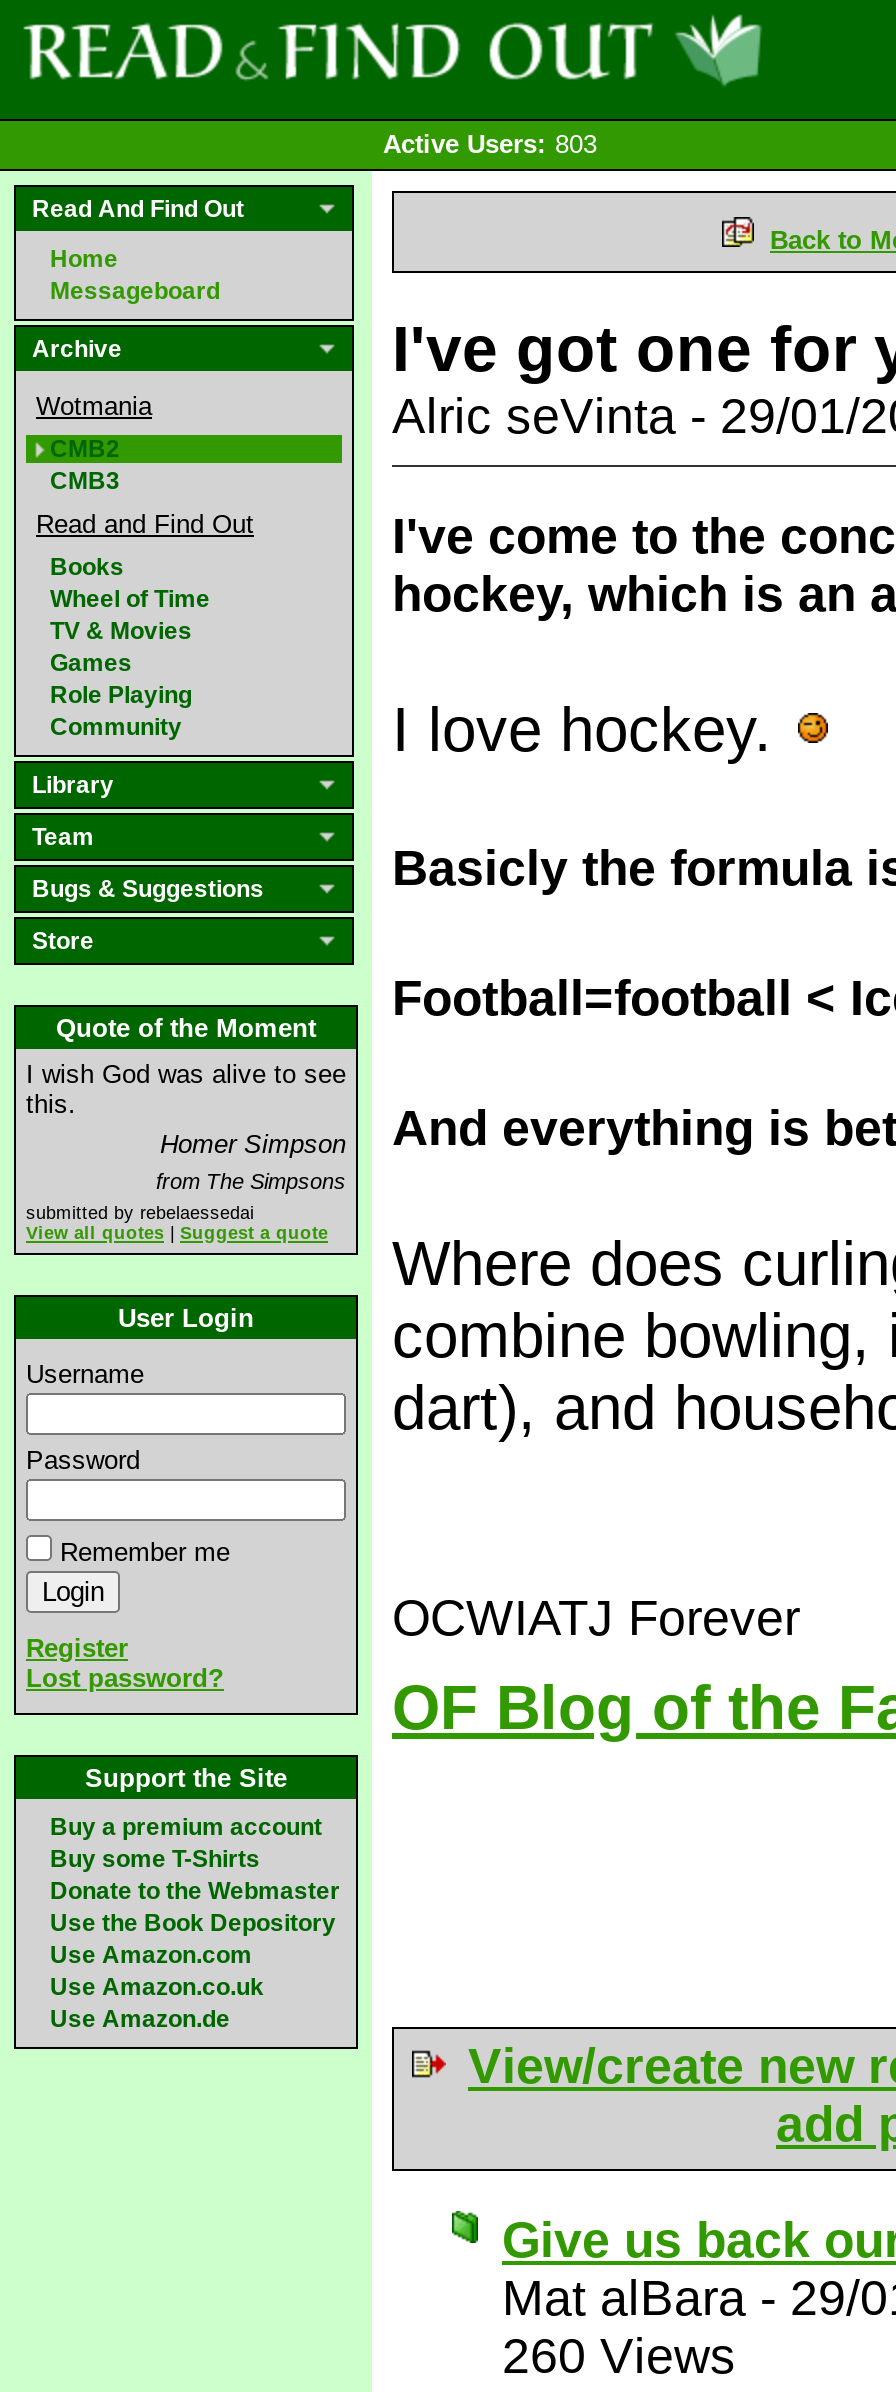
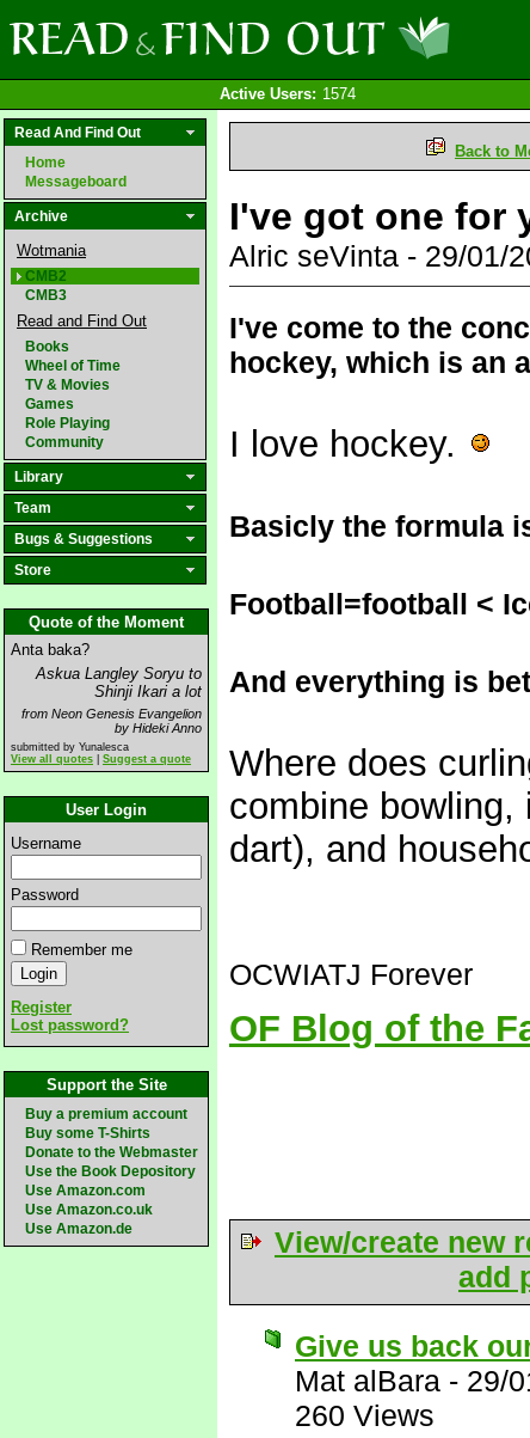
[383,129,597,159] Active Users: 803 -> [220,85,356,103] Active Users: 1574
[26,1059,346,1223] I wish God was alive to see | this. | Homer Simpson | from The Simpsons | submitted by rebelaessedai -> [11,641,202,753] Anta baka? | Askua Langley Soryu to | Shinji Ikari a lot | from Neon Genesis Evangelion | by Hideki Anno | submitted by Yunalesca

